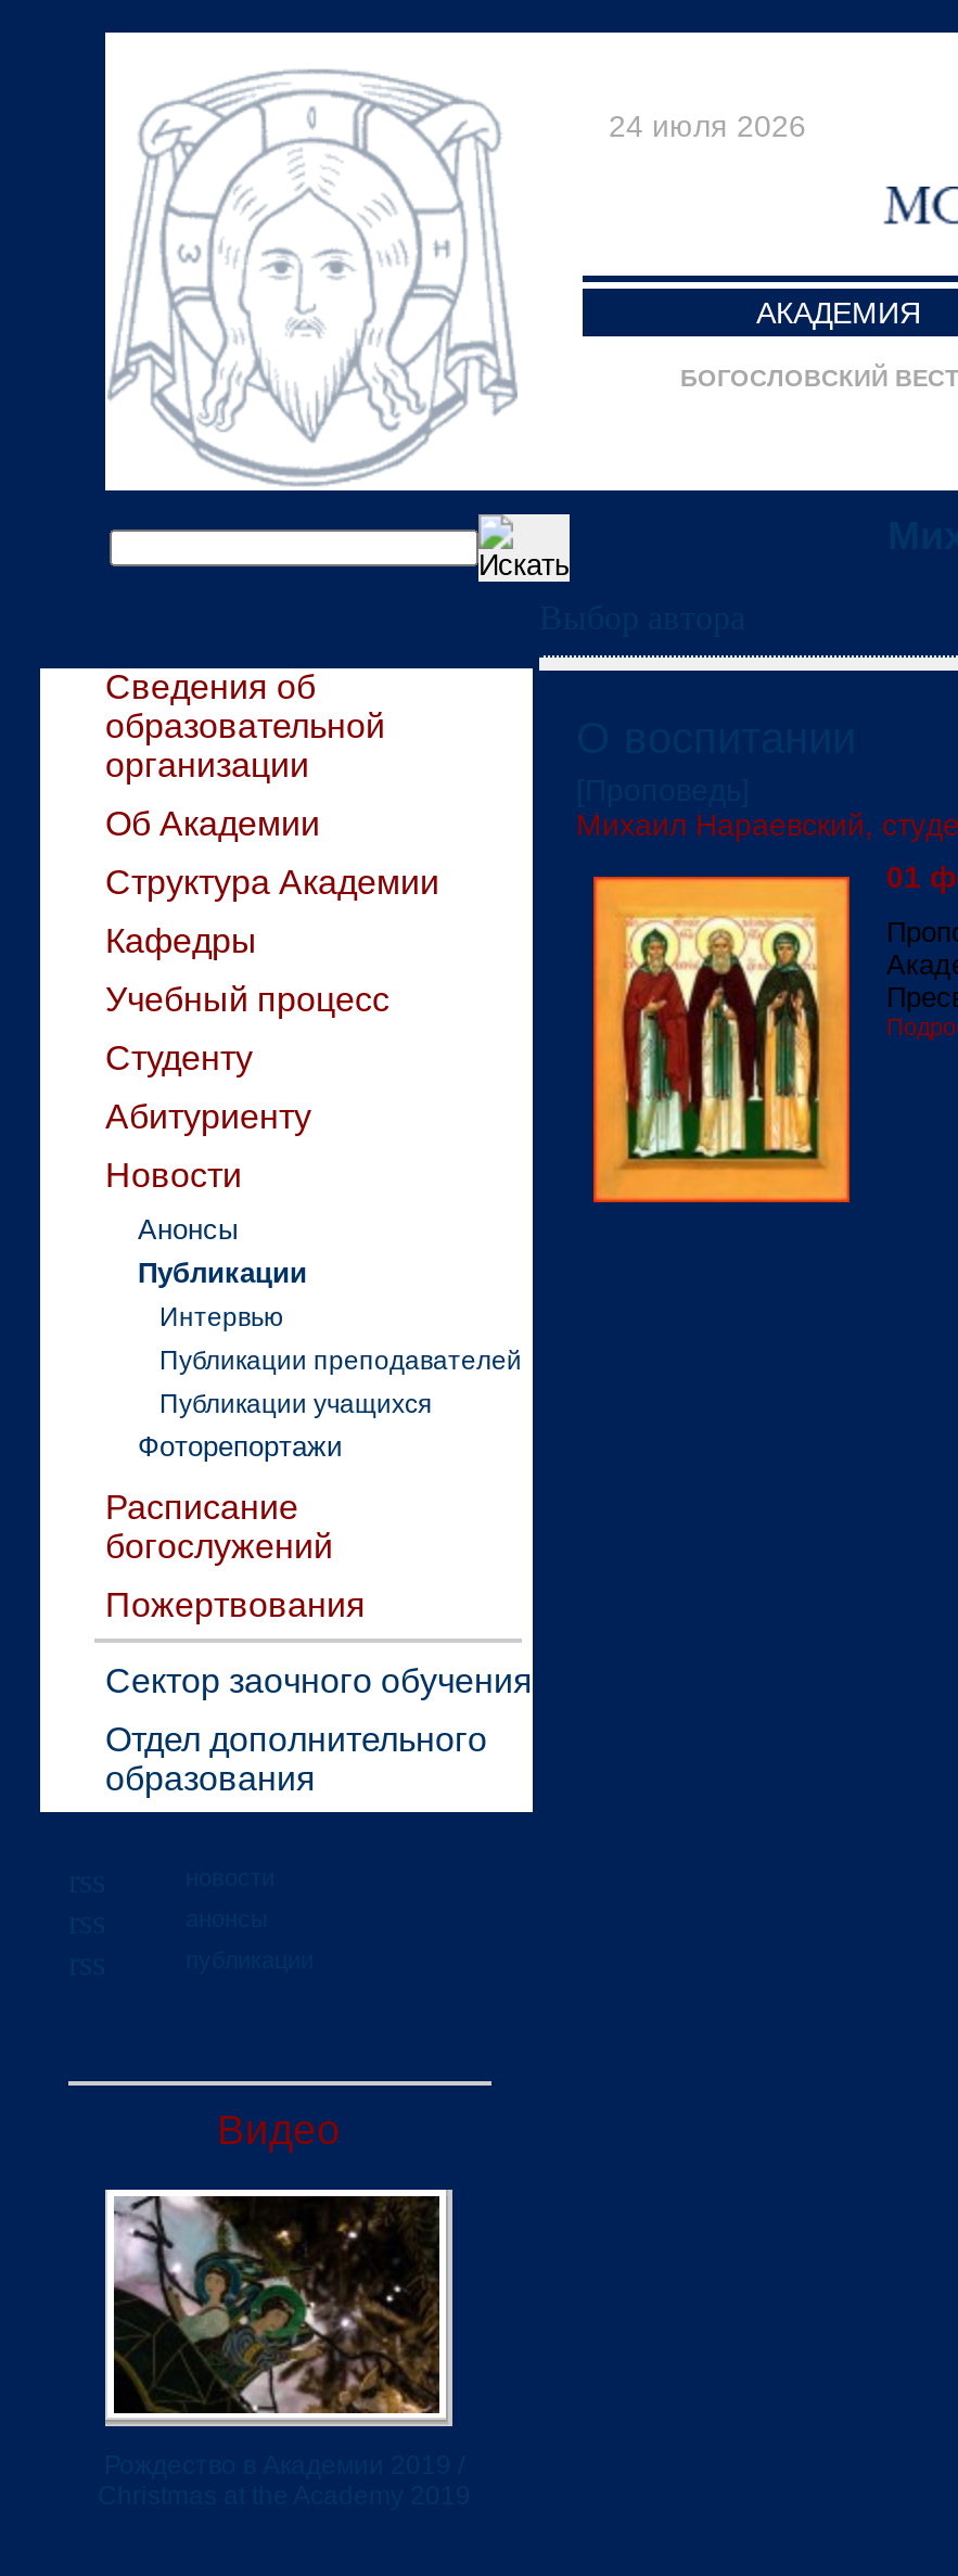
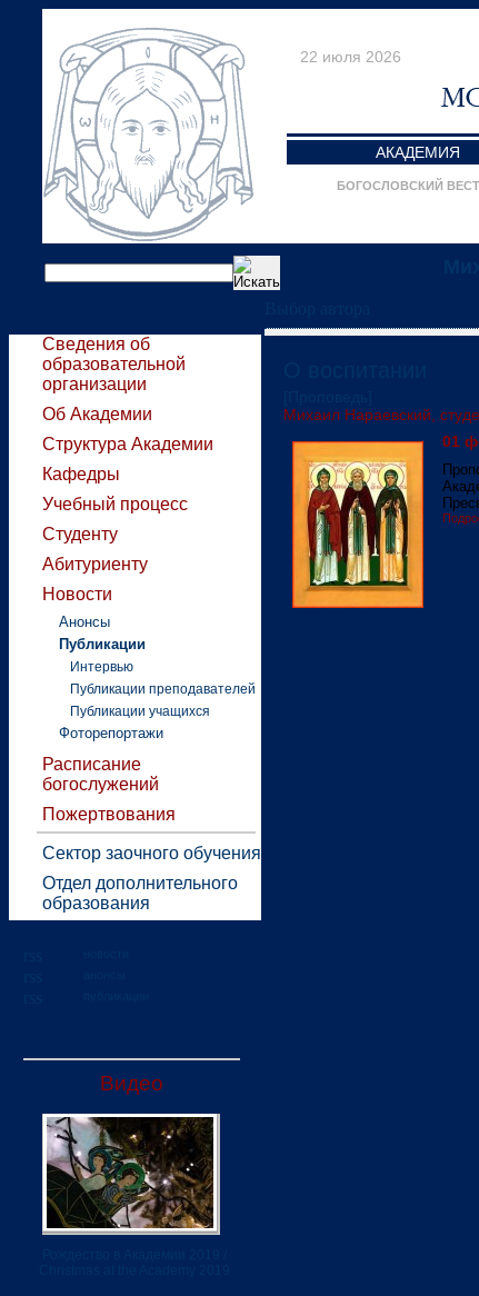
[609,109,806,143] 24 июля 2026 -> [300,48,401,66] 22 июля 2026

